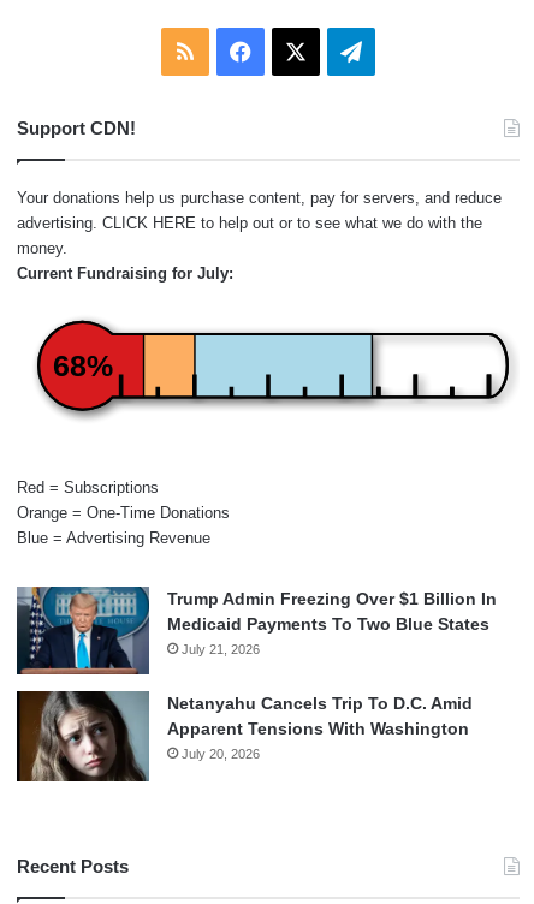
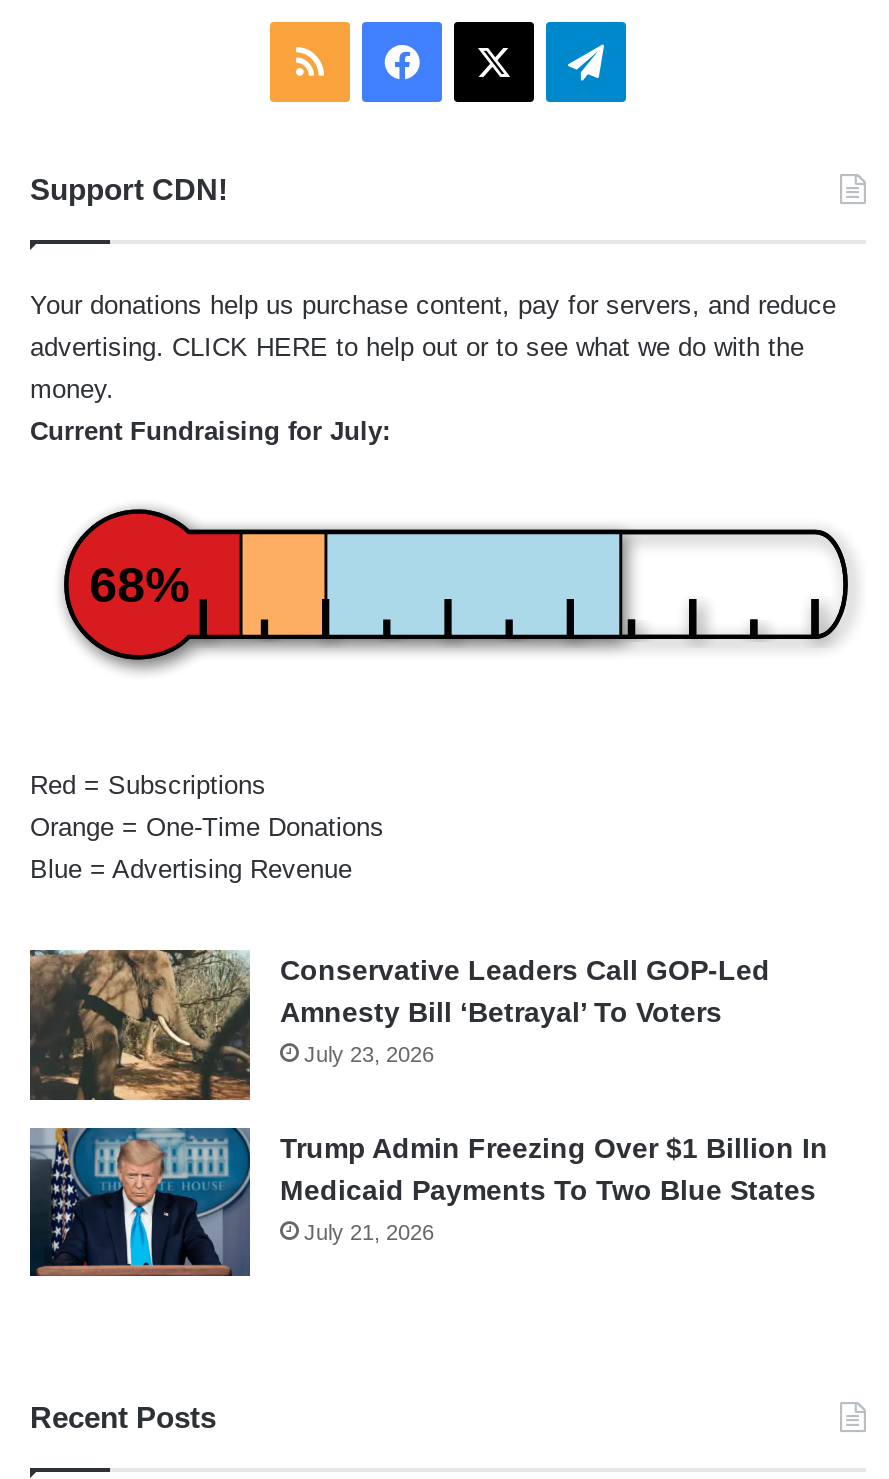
none -> [30,949,770,1103] [image] | Conservative Leaders Call GOP-Led | Amnesty Bill ‘Betrayal’ To Voters | July 23, 2026
moved [16,583,497,676] -> [28,1123,828,1277]: [image] | Trump Admin Freezing Over $1 Billion In | Medicaid Payments To Two Blue States | July 21, 2026
[17,690,473,783] [image] | Netanyahu Cancels Trip To D.C. Amid | Apparent Tensions With Washington | July 20, 2026 -> none

